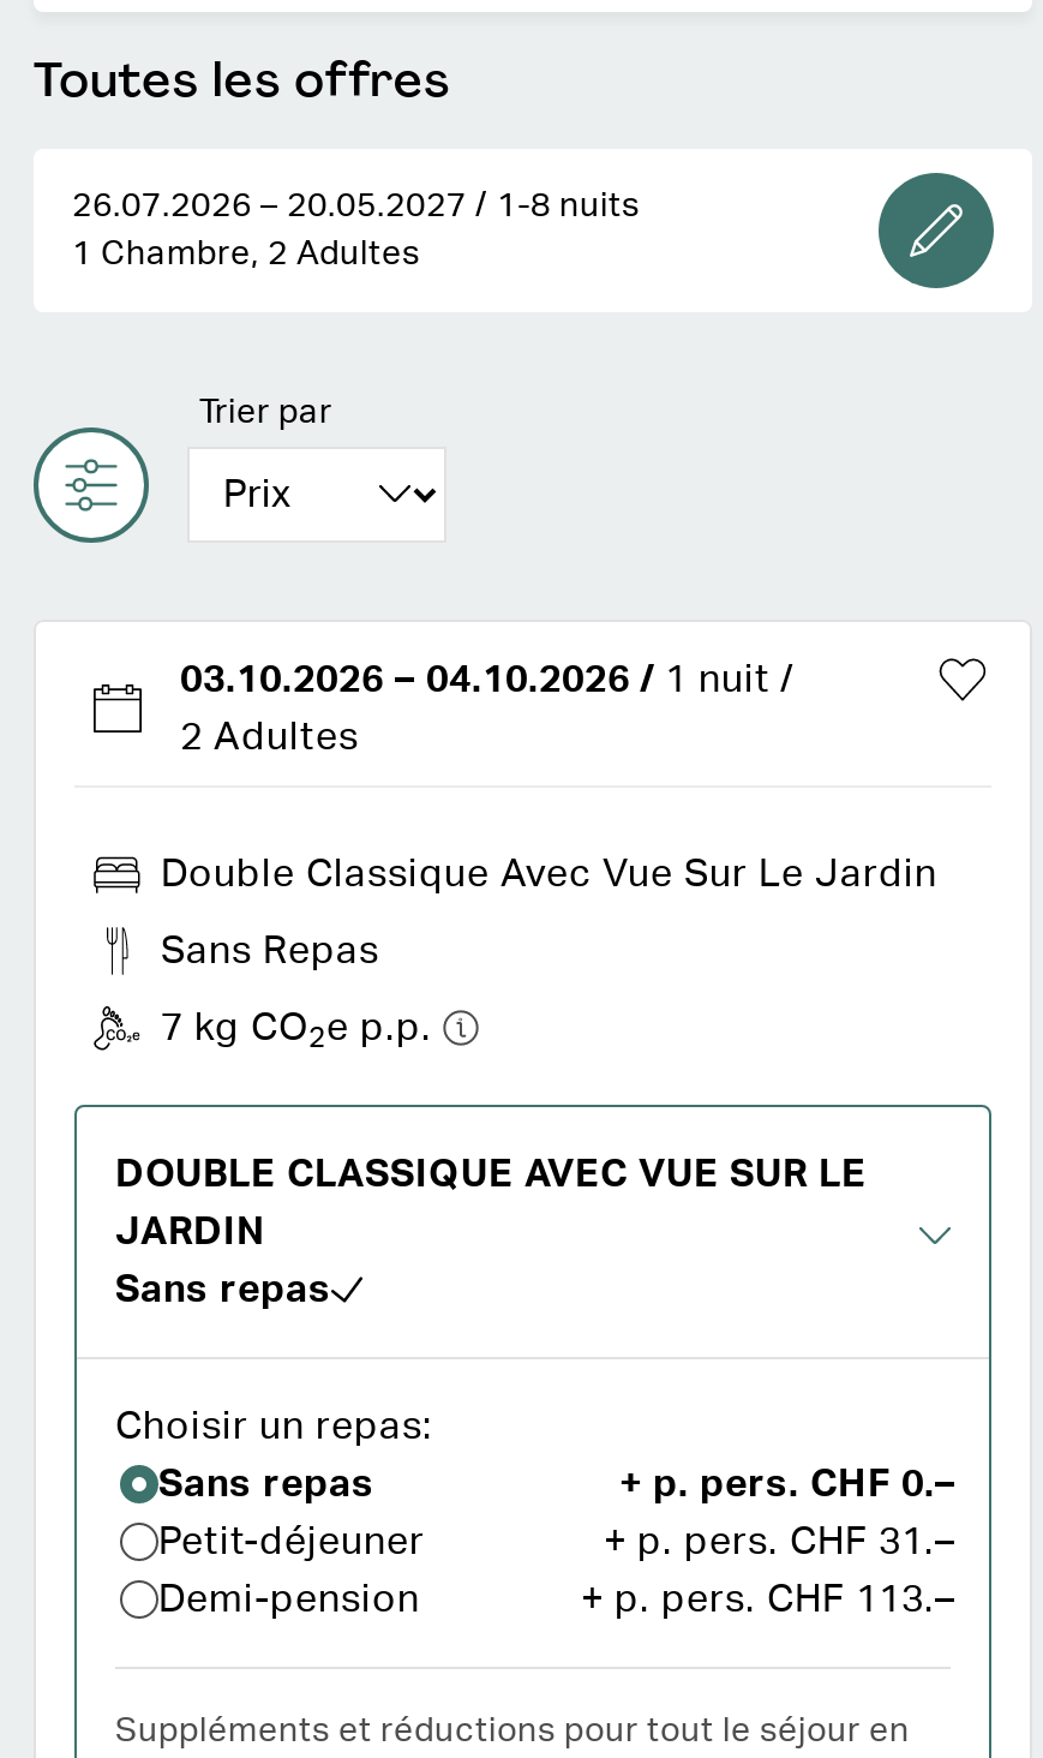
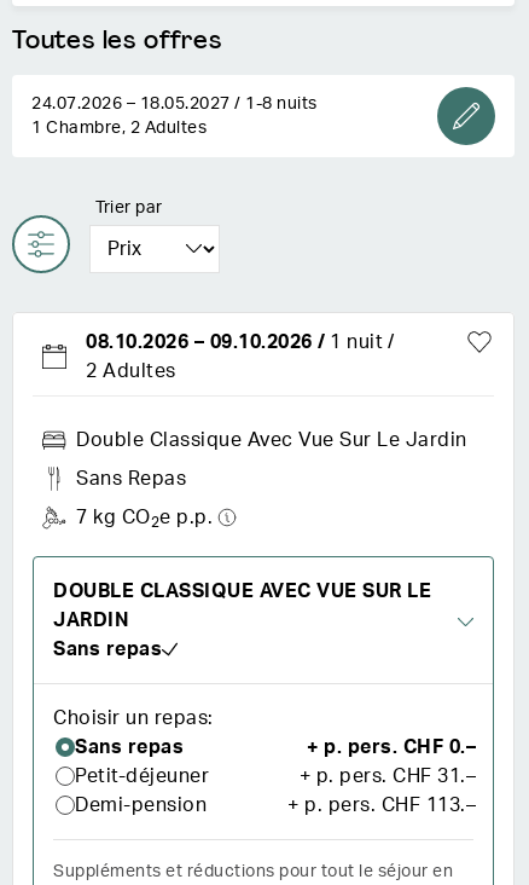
[72,190,640,223] 26.07.2026 – 20.05.2027 / 1-8 nuits -> [31,96,317,112] 24.07.2026 – 18.05.2027 / 1-8 nuits
[180,660,771,699] 03.10.2026 – 04.10.2026 / 1 nuit -> [86,332,383,352] 08.10.2026 – 09.10.2026 / 1 nuit

